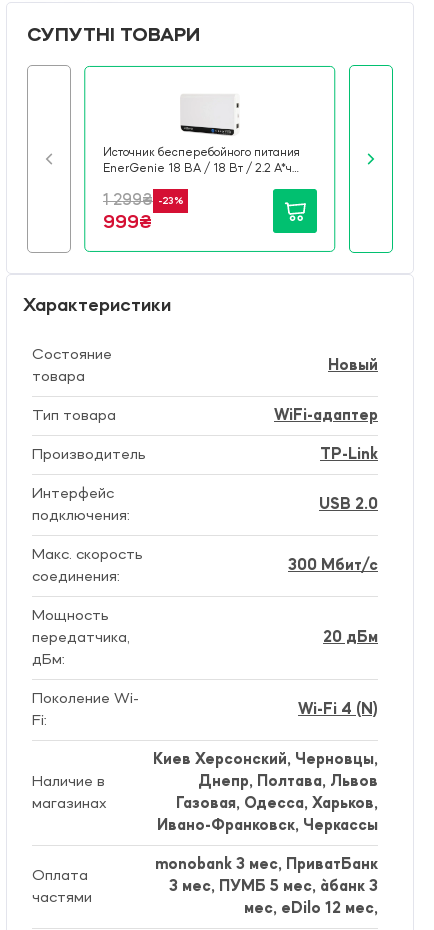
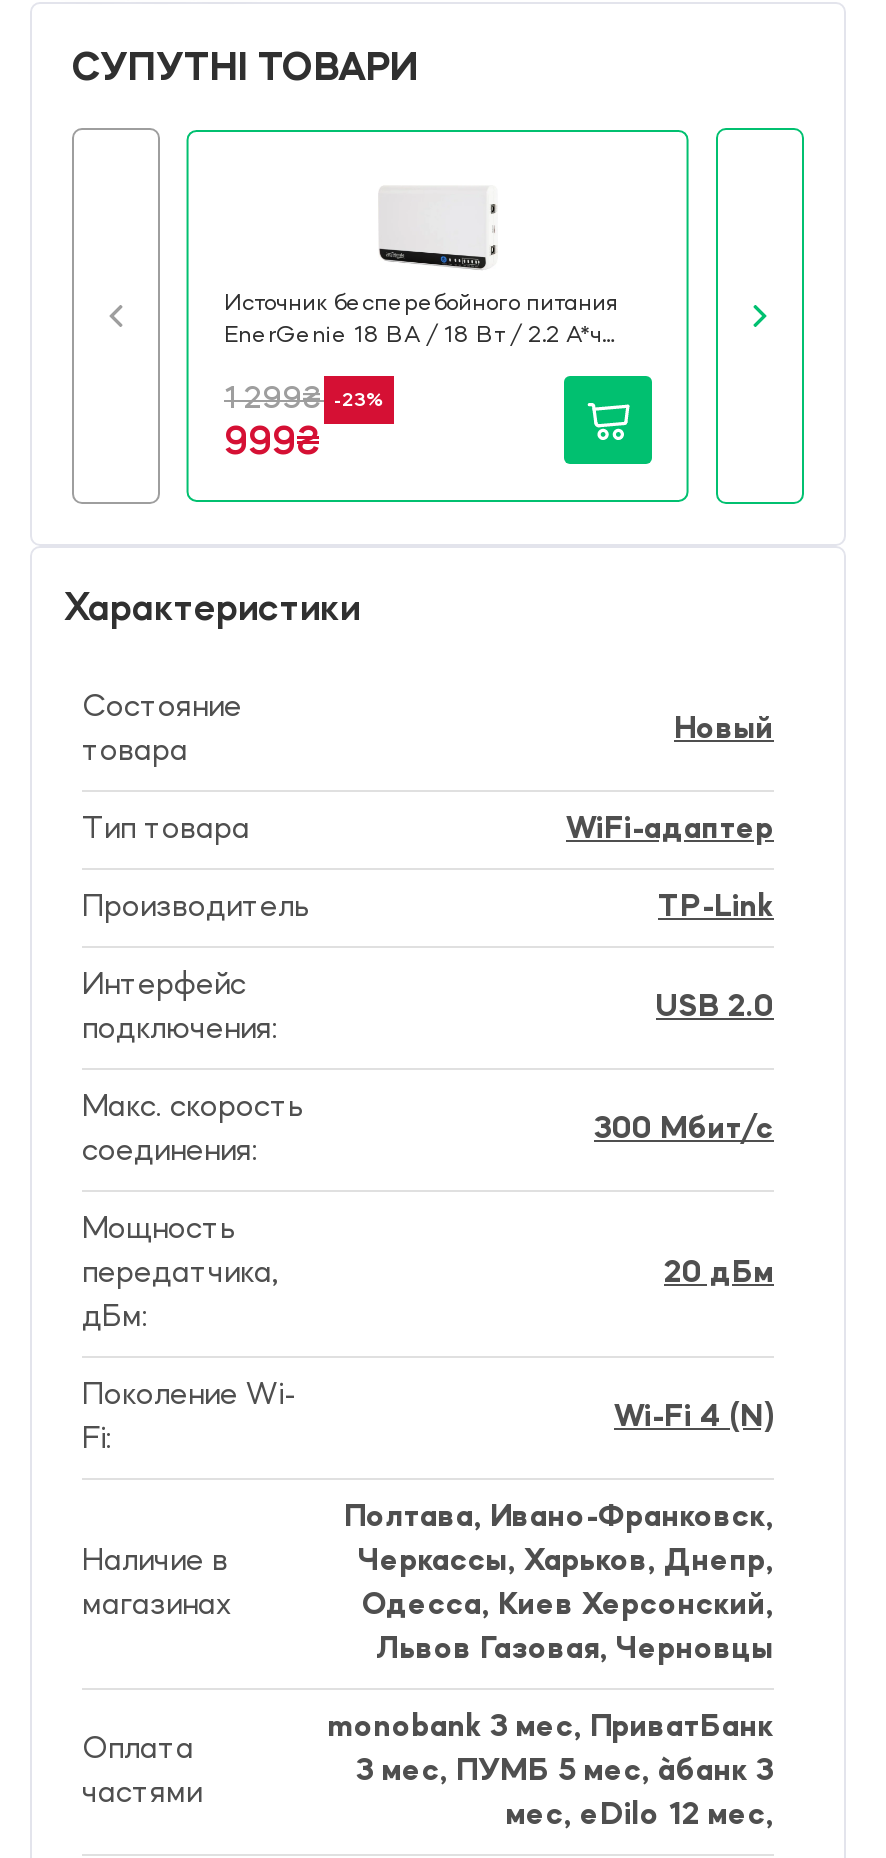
[153,752,378,834] Киев Херсонский, Черновцы, | Днепр, Полтава, Львов | Газовая, Одесса, Харьков, | Ивано-Франковск, Черкассы -> [344,1502,774,1666] Полтава, Ивано-Франковск, | Черкассы, Харьков, Днепр, | Одесса, Киев Херсонский, | Львов Газовая, Черновцы

